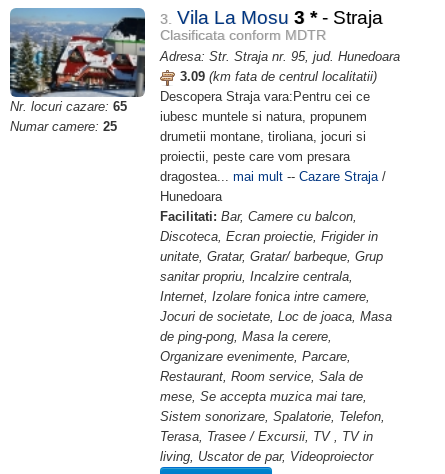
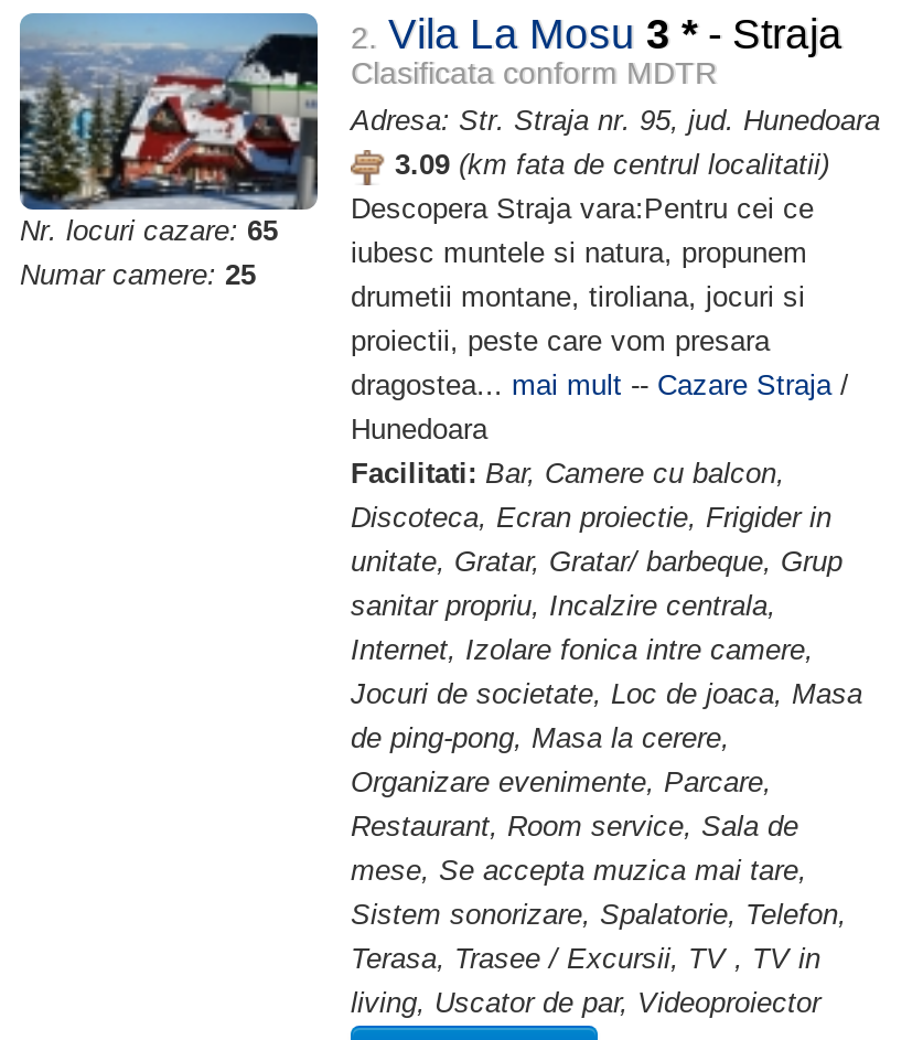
[160,7,383,28] 3. Vila La Mosu 3 * - Straja -> [351,11,842,57] 2. Vila La Mosu 3 * - Straja

